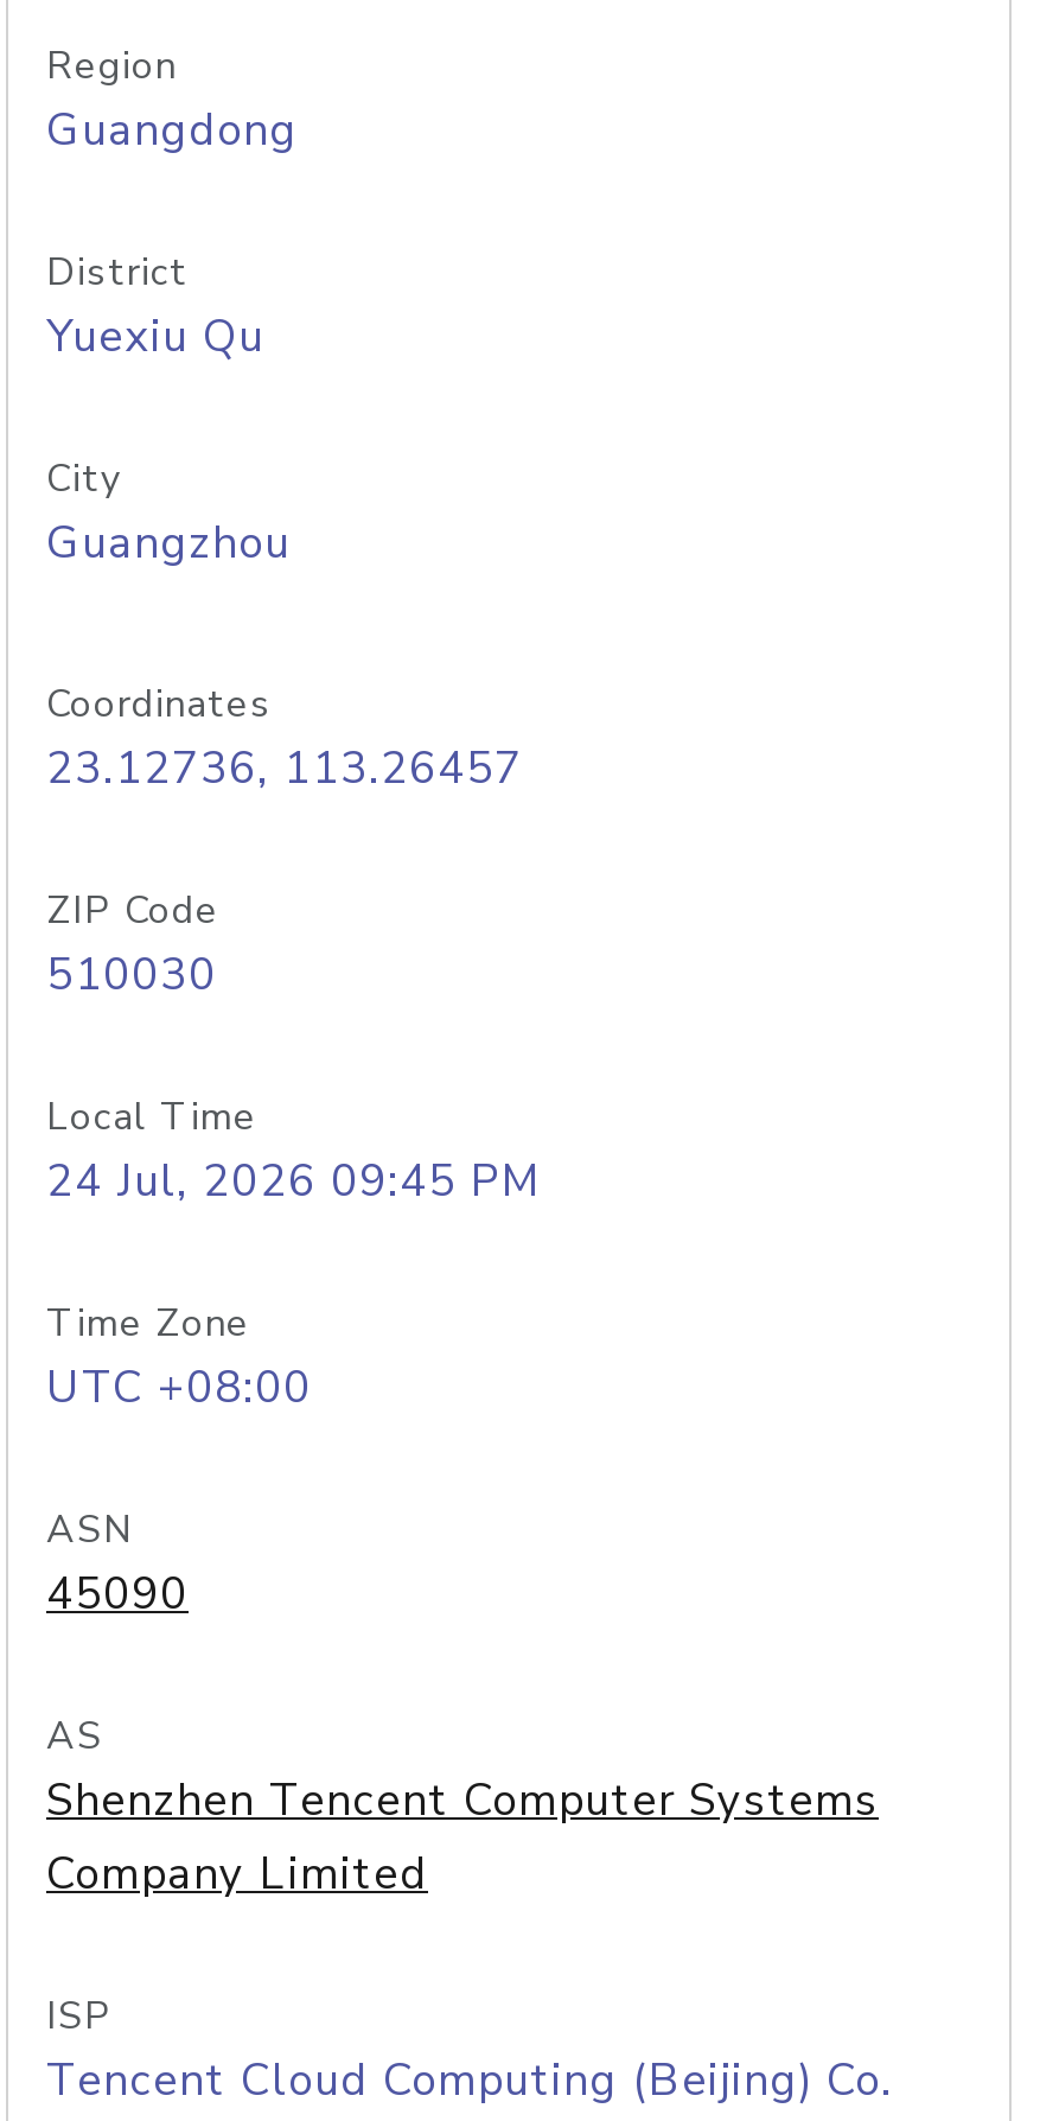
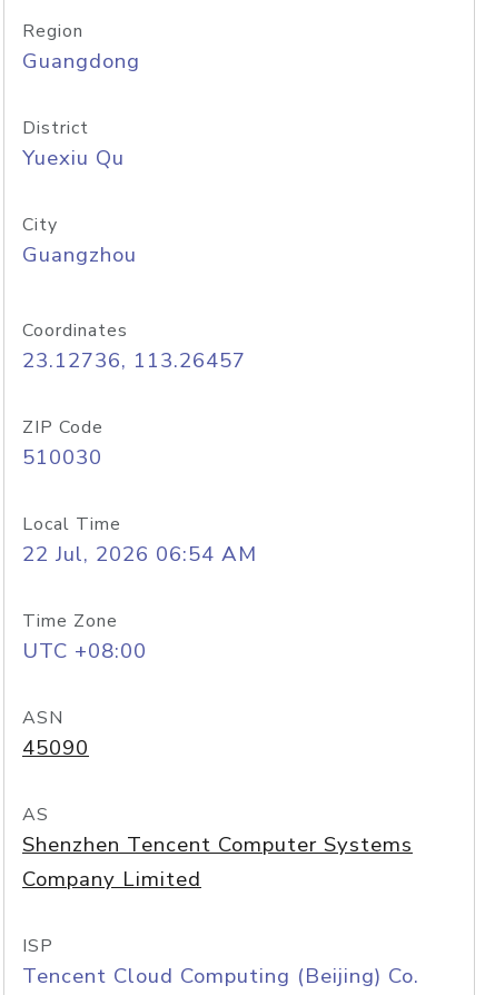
[46,1151,542,1212] 24 Jul, 2026 09:45 PM -> [22,540,257,569] 22 Jul, 2026 06:54 AM

